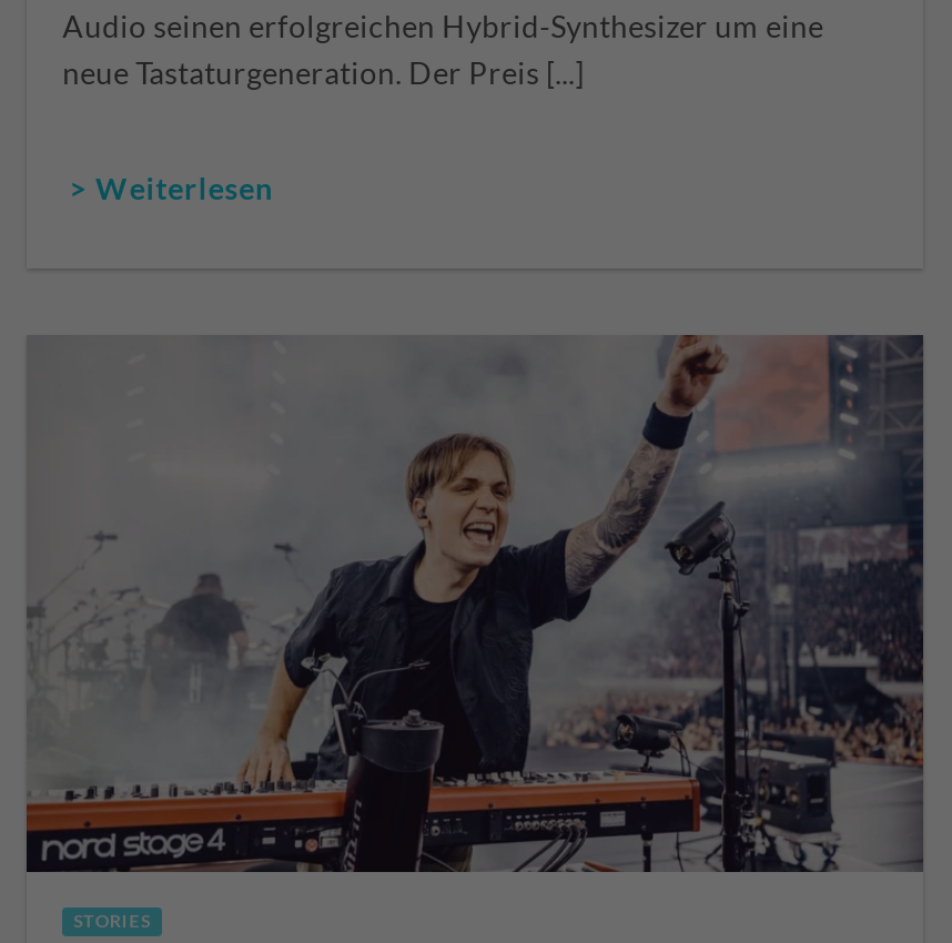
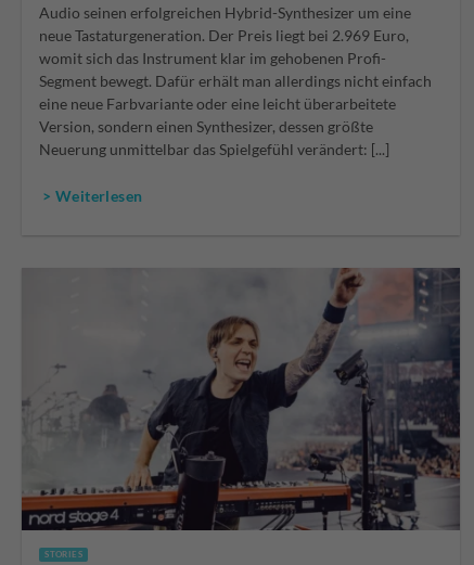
[62,55,584,91] neue Tastaturgeneration. Der Preis [...] -> [39,27,432,158] neue Tastaturgeneration. Der Preis liegt bei 2.969 Euro, | womit sich das Instrument klar im gehobenen Profi- | Segment bewegt. Dafür erhält man allerdings nicht einfach | eine neue Farbvariante oder eine leicht überarbeitete | Version, sondern einen Synthesizer, dessen größte | Neuerung unmittelbar das Spielgefühl verändert: [...]

